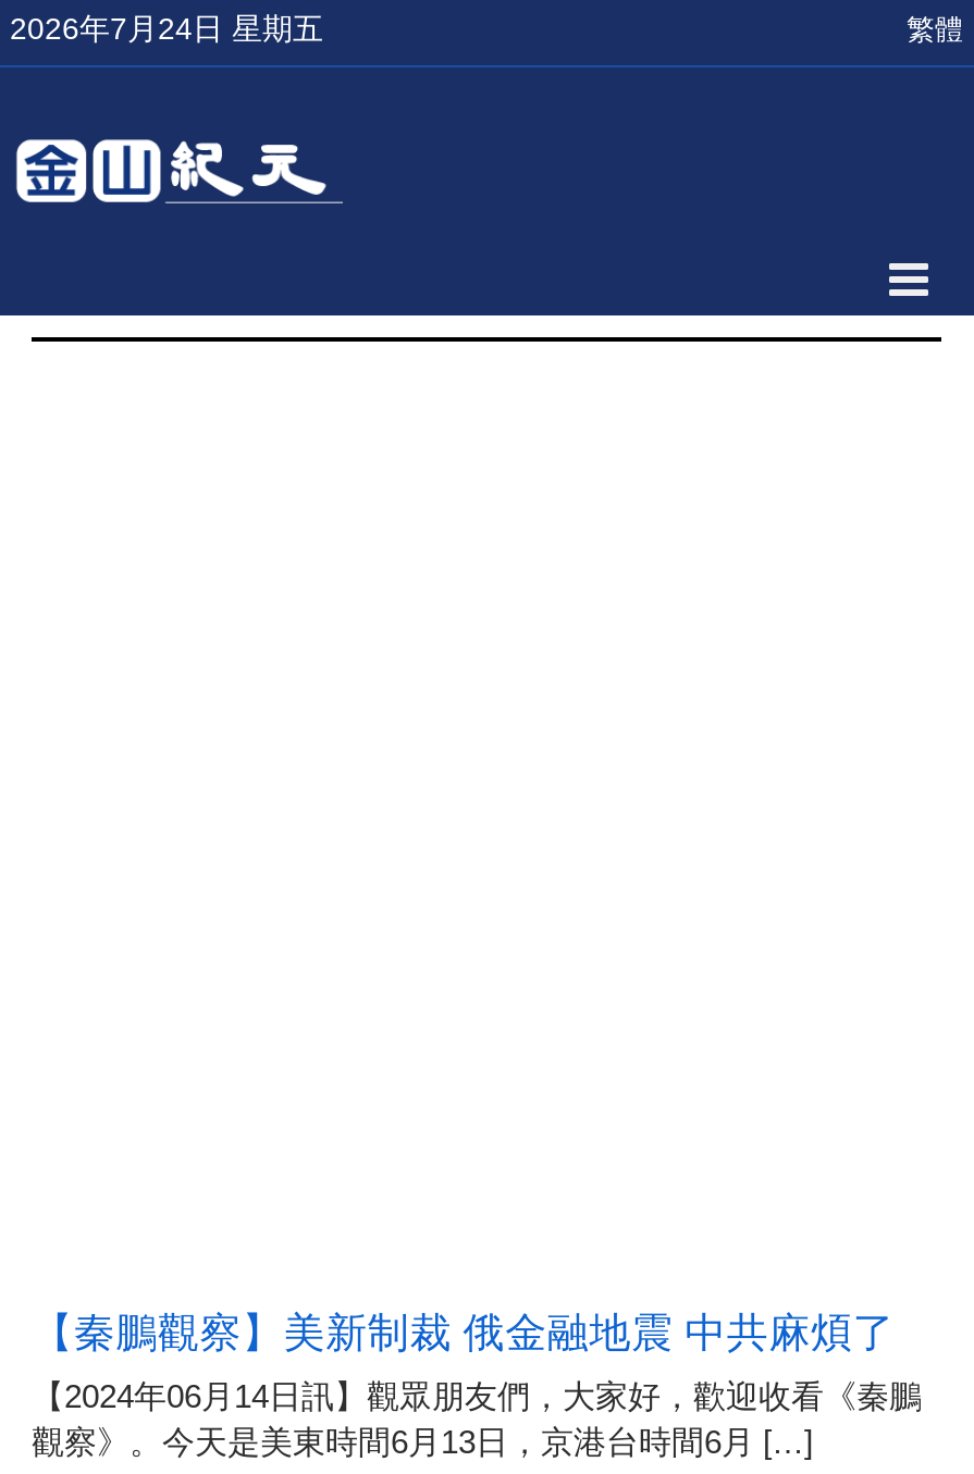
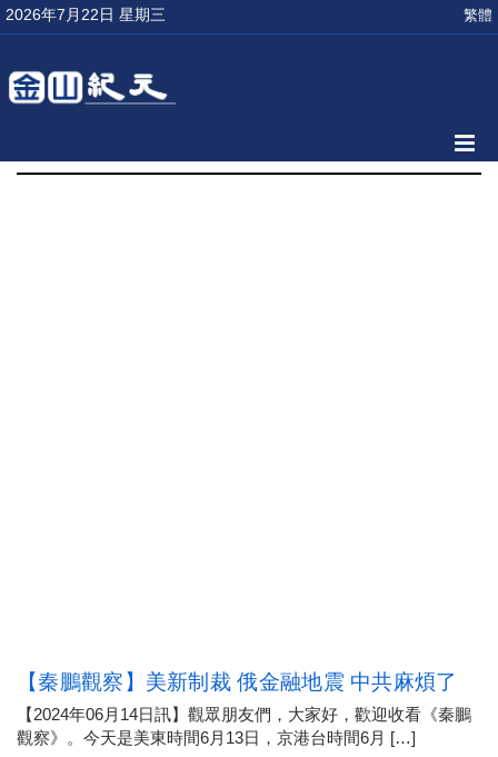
[10,11,323,46] 2026年7月24日 星期五 -> [6,6,166,23] 2026年7月22日 星期三

